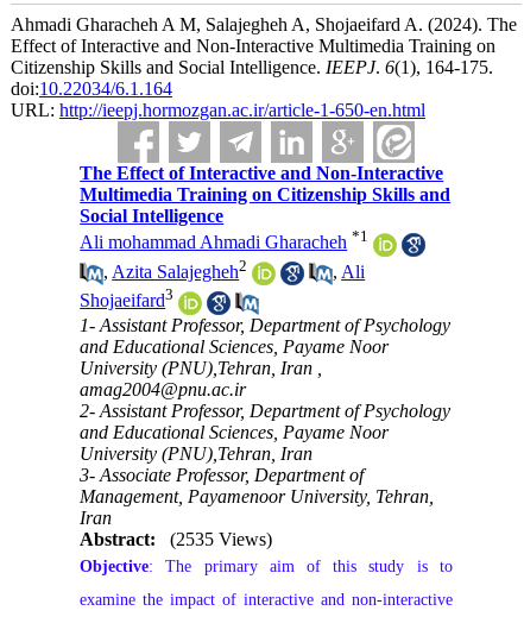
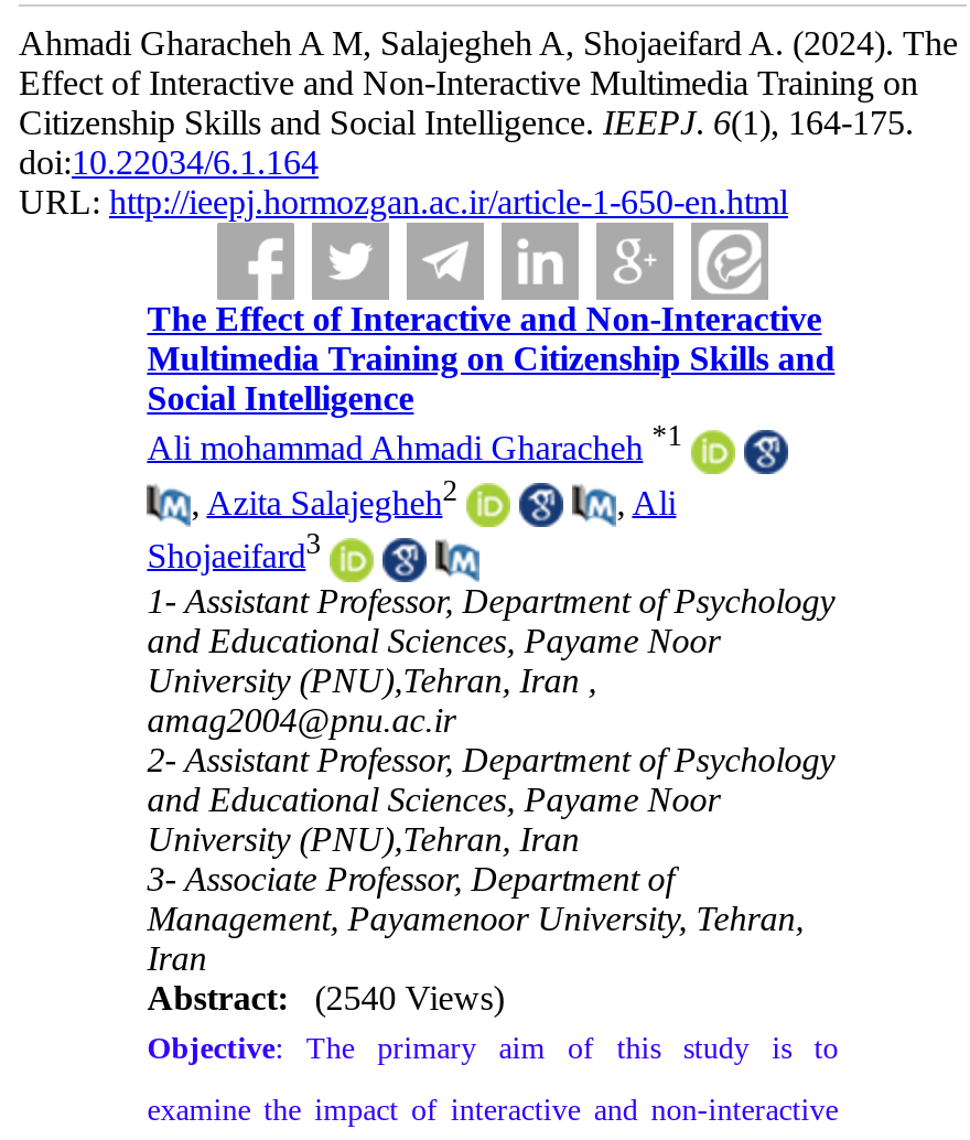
[80,529,272,549] Abstract: (2535 Views) -> [147,979,504,1017] Abstract: (2540 Views)

